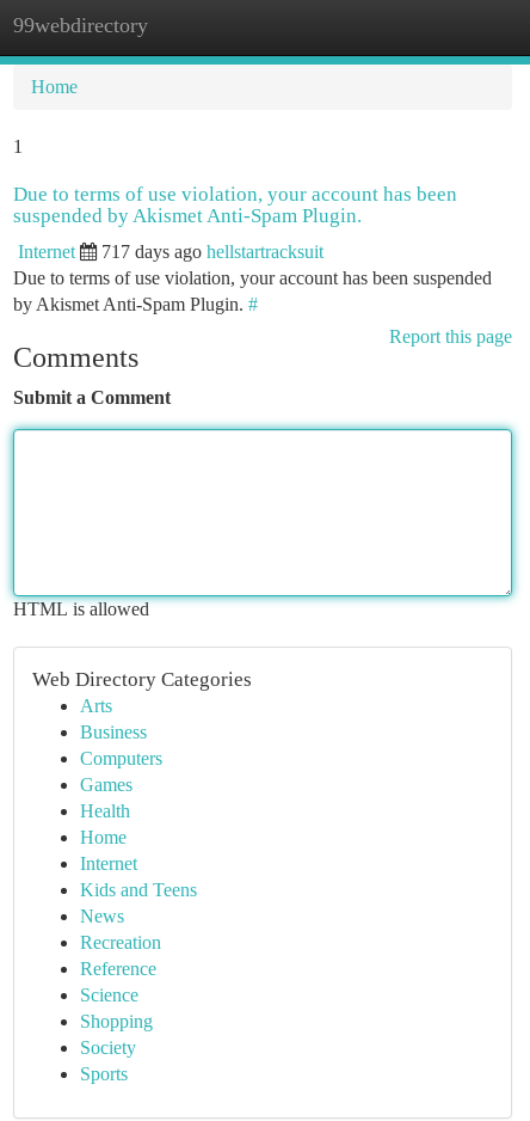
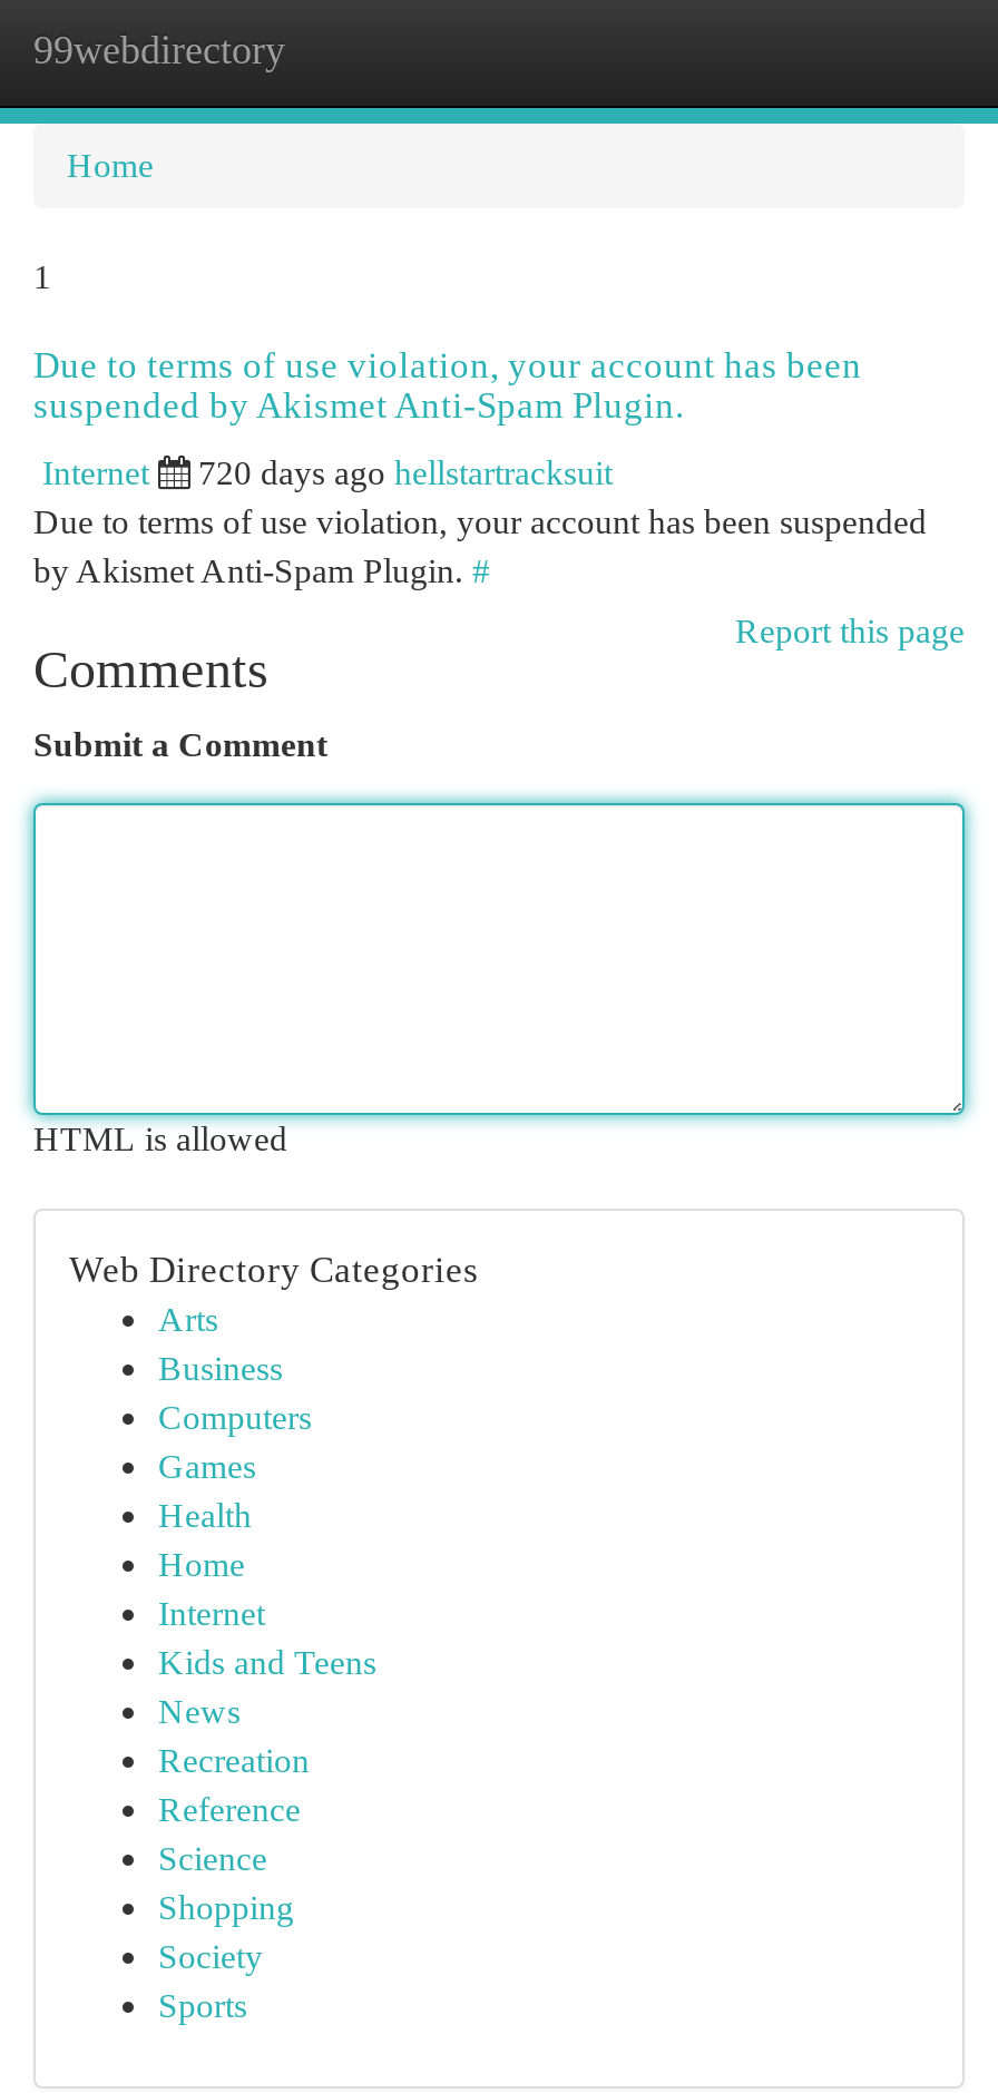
[101,241,323,262] 717 days ago hellstartracksuit -> [198,453,613,491] 720 days ago hellstartracksuit

